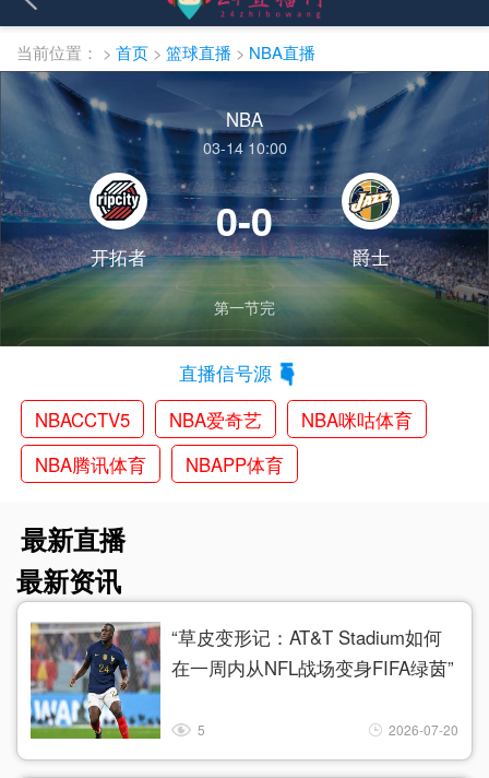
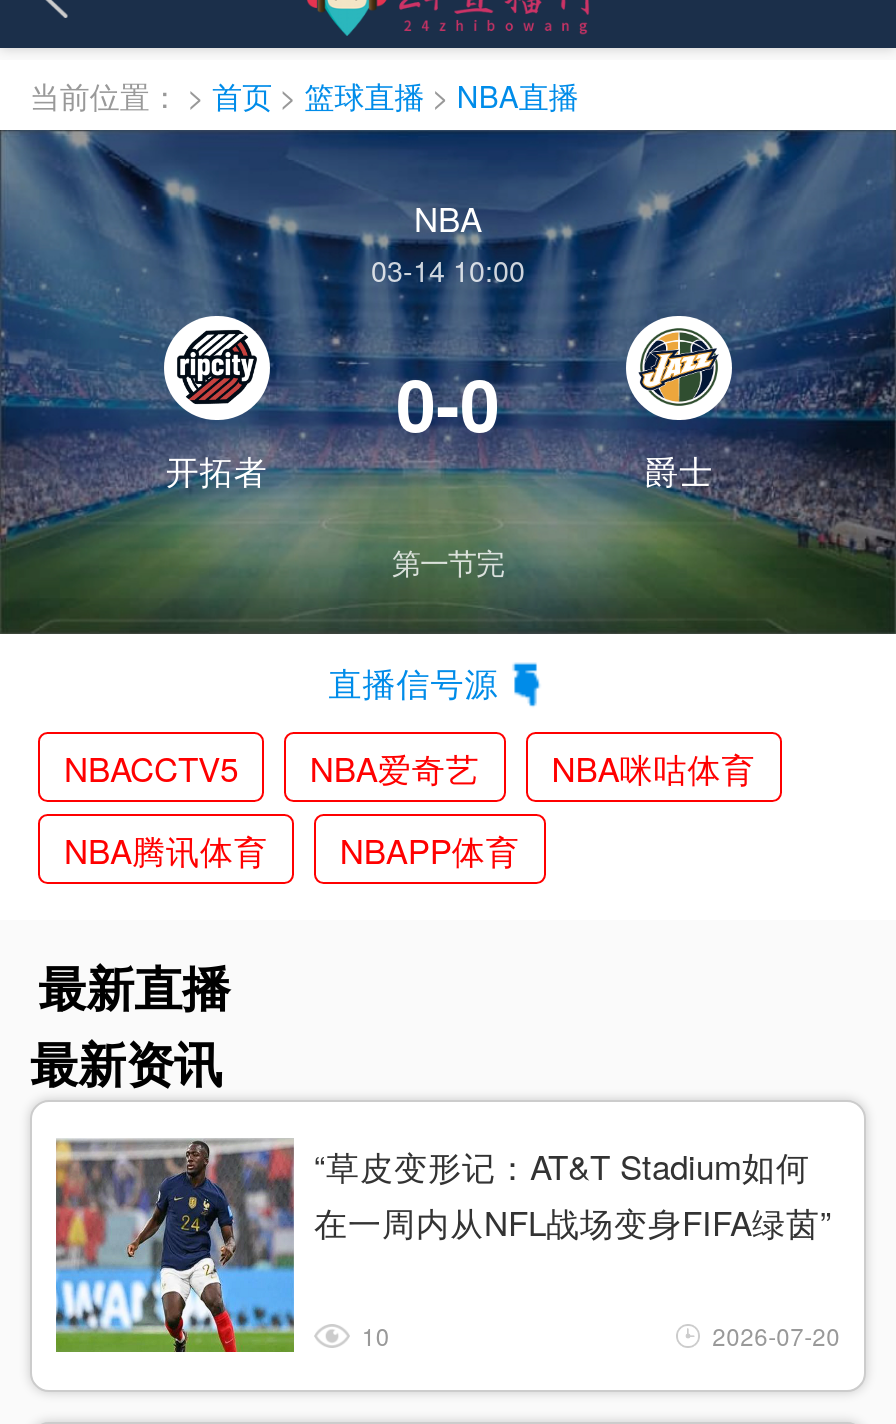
[197,721,205,739] 5 -> [362,1319,390,1353] 10

